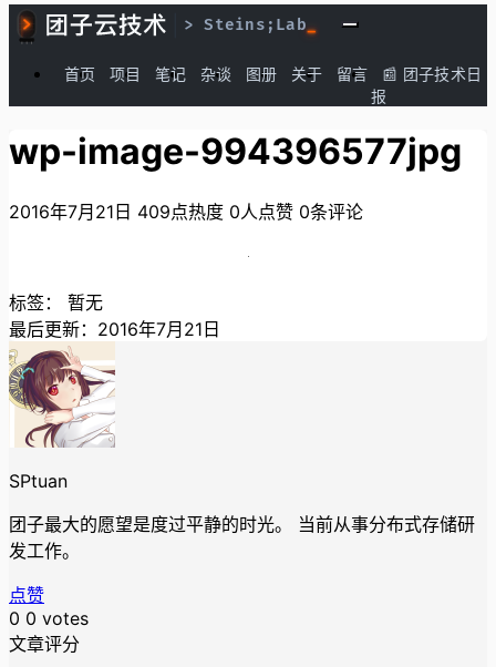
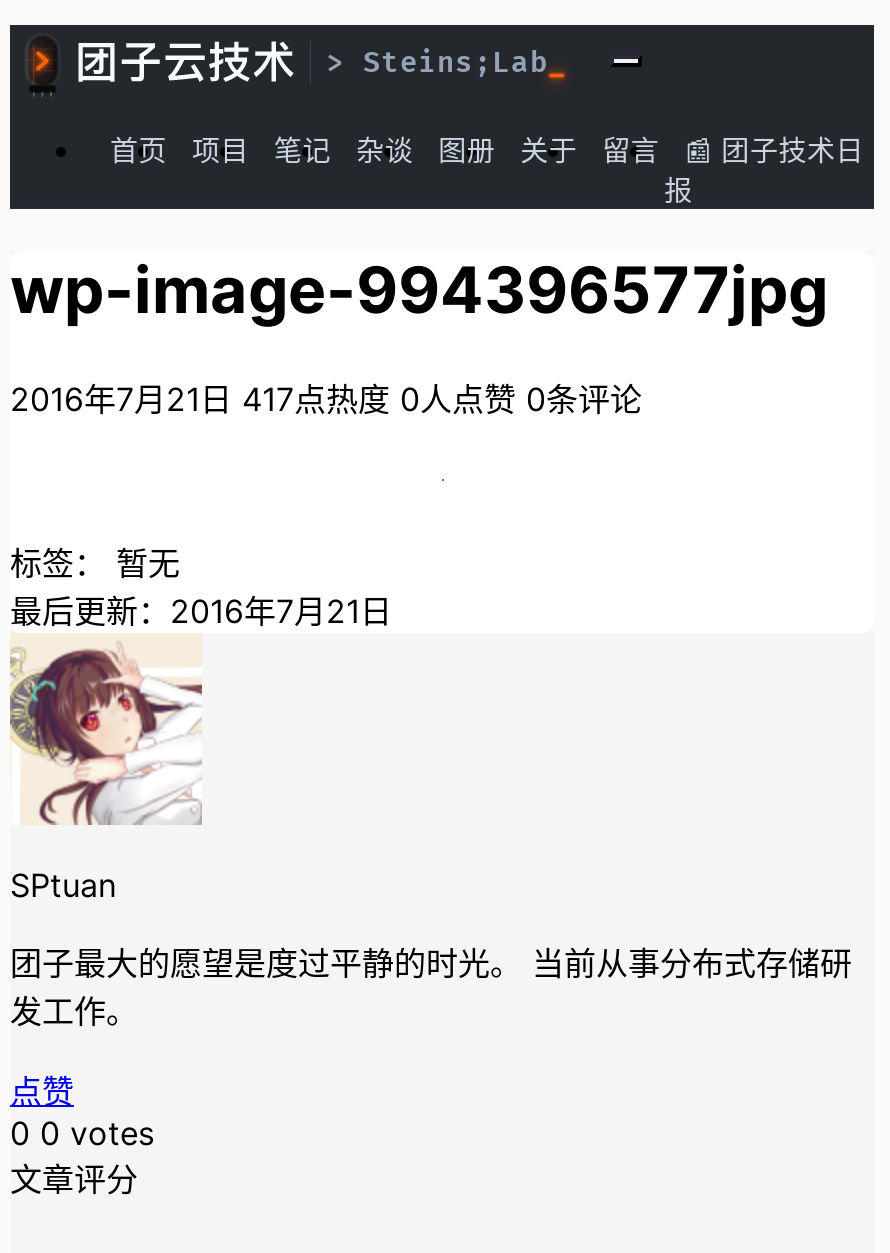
[9,200,363,223] 2016年7月21日 409点热度 0人点赞 0条评论 -> [10,379,642,419] 2016年7月21日 417点热度 0人点赞 0条评论

